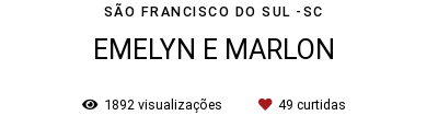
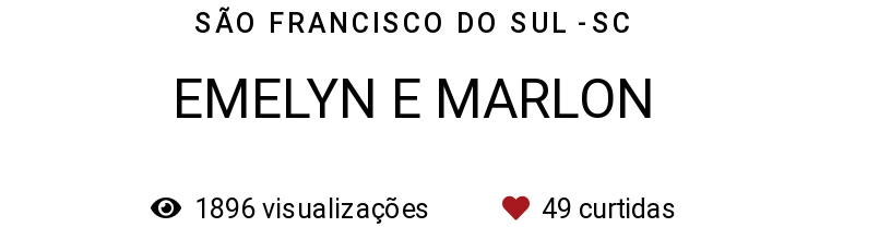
[103,96,225,113] 1892 visualizações -> [194,192,437,225] 1896 visualizações

